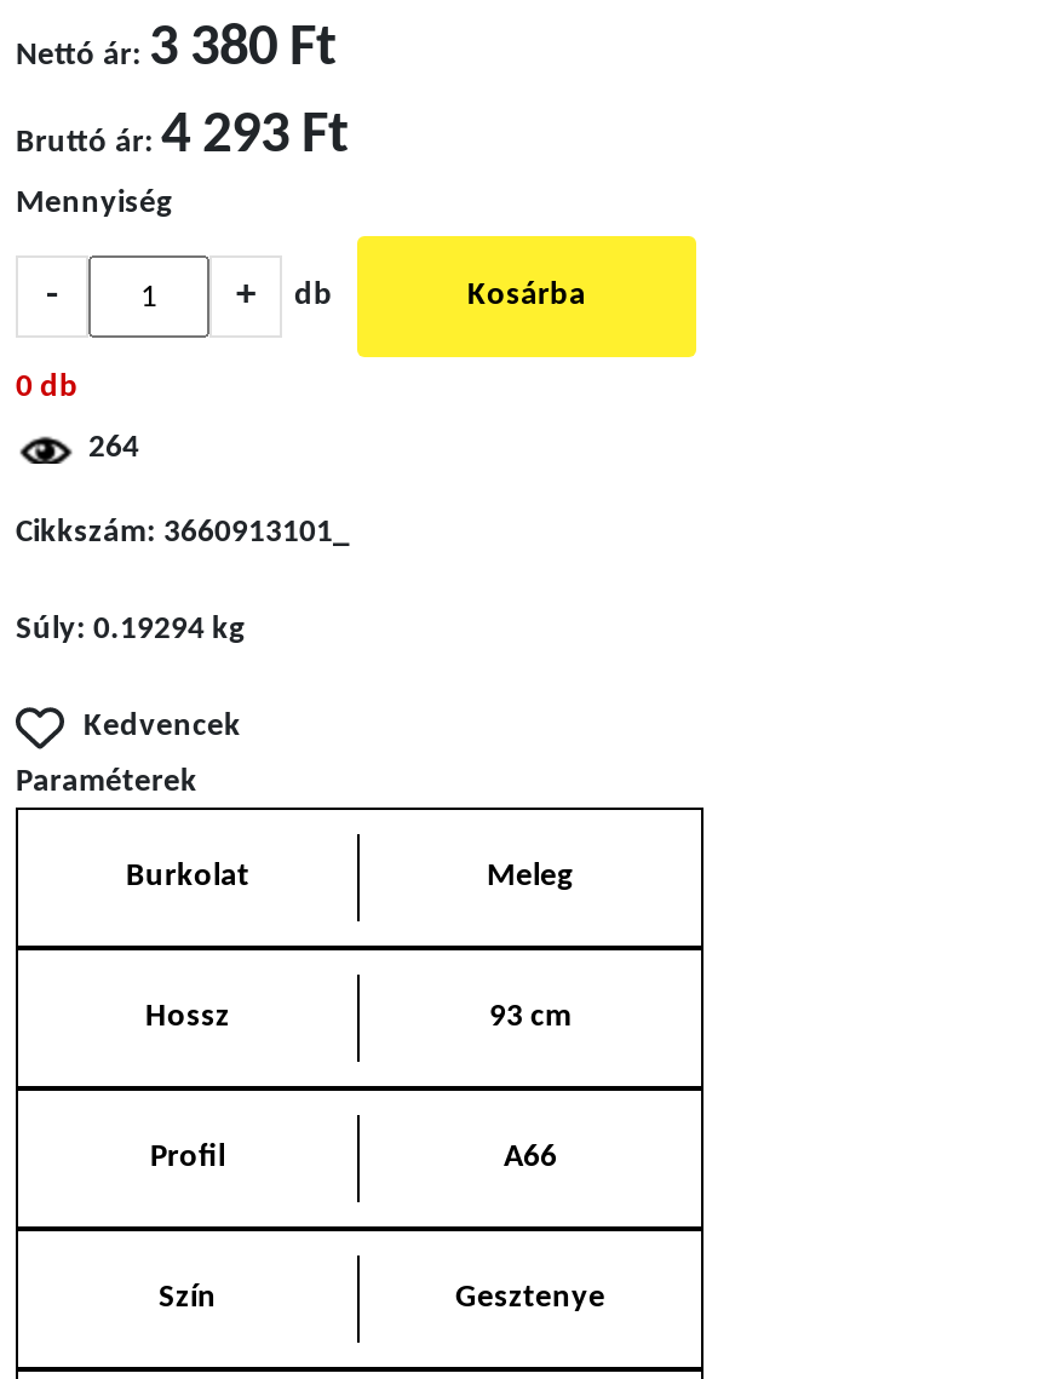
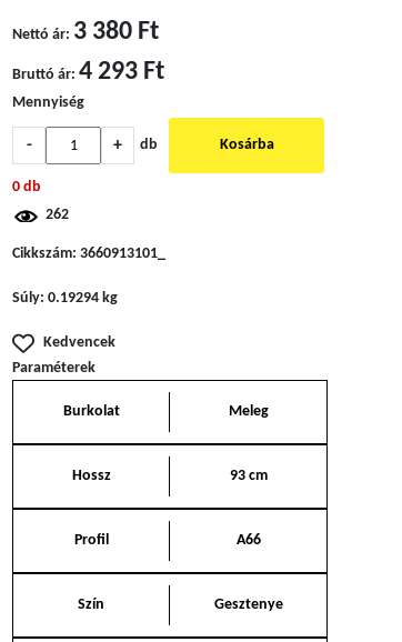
[88,432,139,464] 264 -> [46,208,69,222] 262

